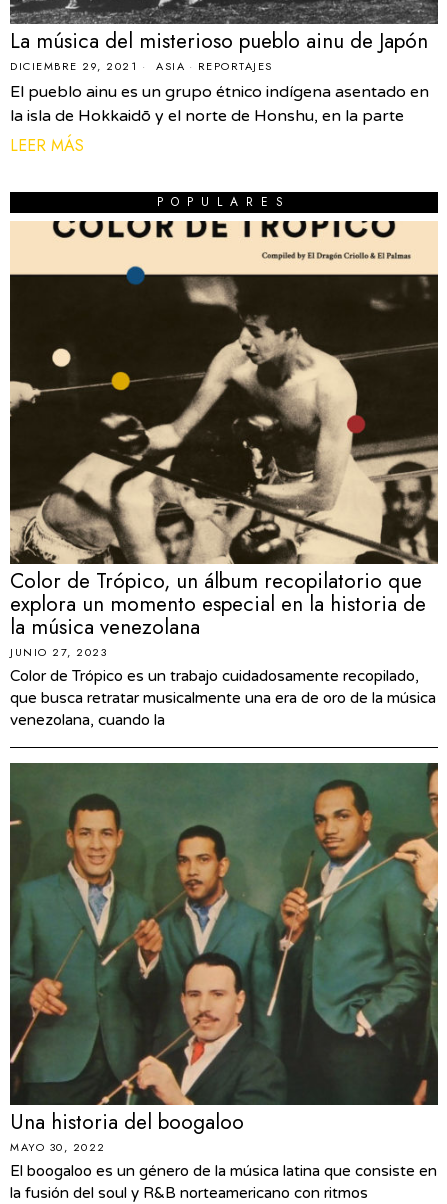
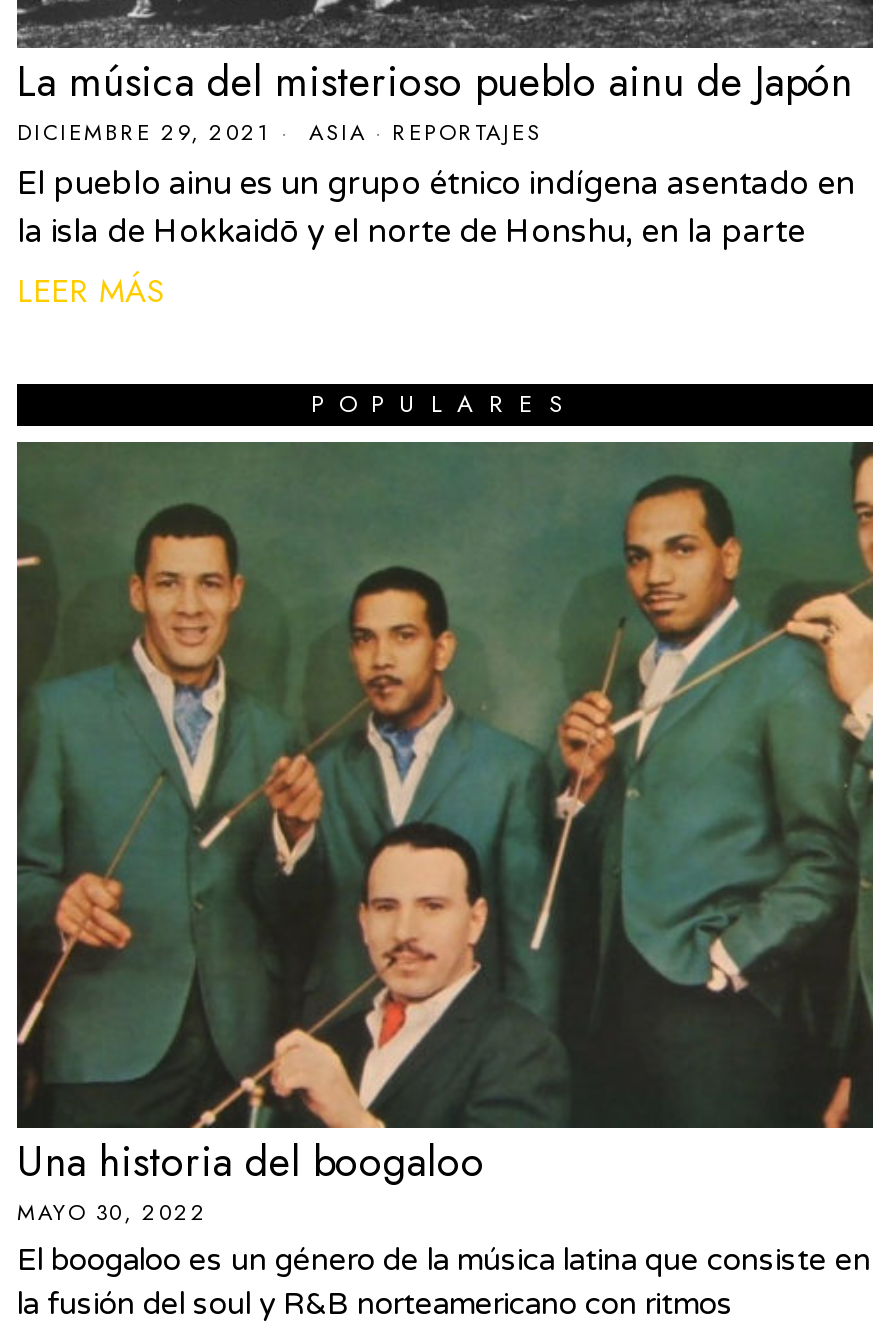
[10,221,438,729] [image] | Color de Trópico, un álbum recopilatorio que | explora un momento especial en la historia de | la música venezolana | JUNIO 27, 2023 | Color de Trópico es un trabajo cuidadosamente recopilado, | que busca retratar musicalmente una era de oro de la música | venezolana, cuando la -> none

